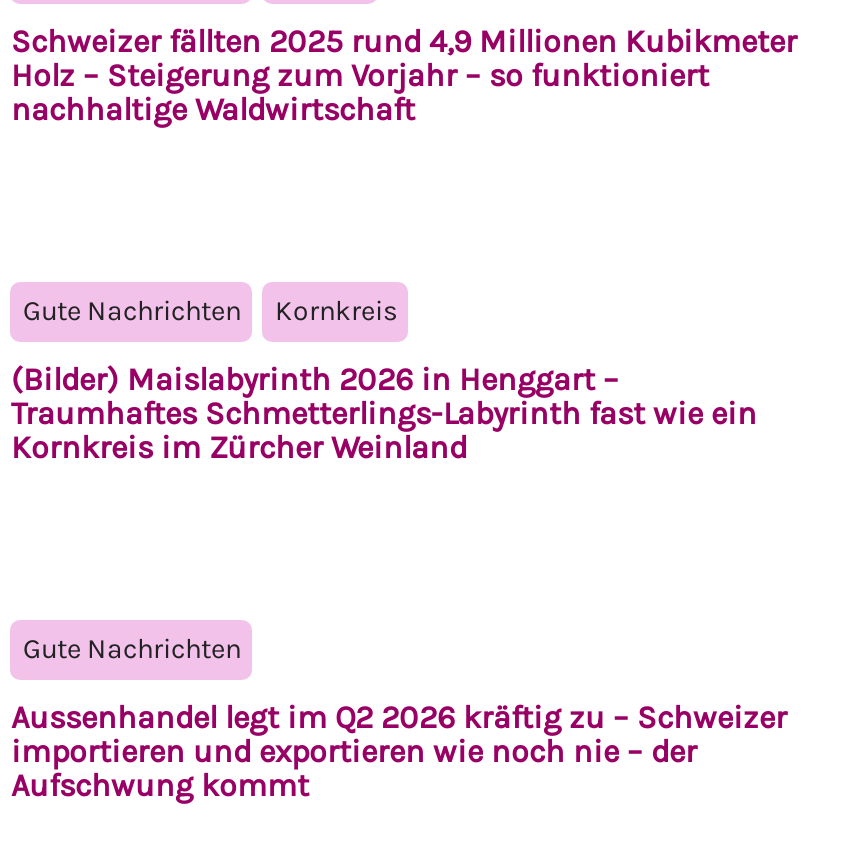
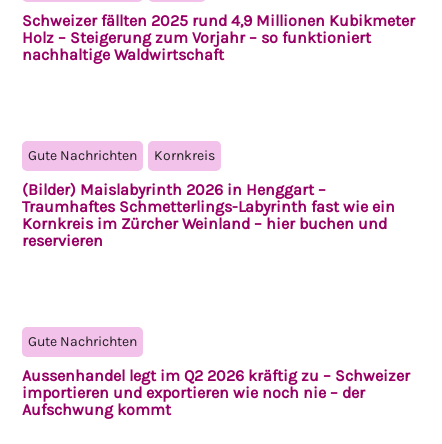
[11,428,467,466] Kornkreis im Zürcher Weinland -> [22,214,387,250] Kornkreis im Zürcher Weinland – hier buchen und | reservieren

